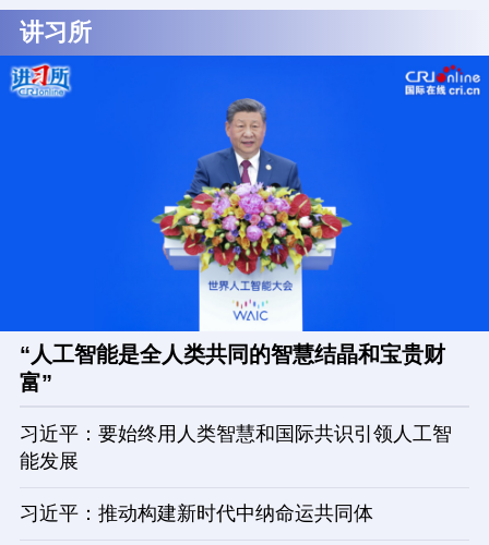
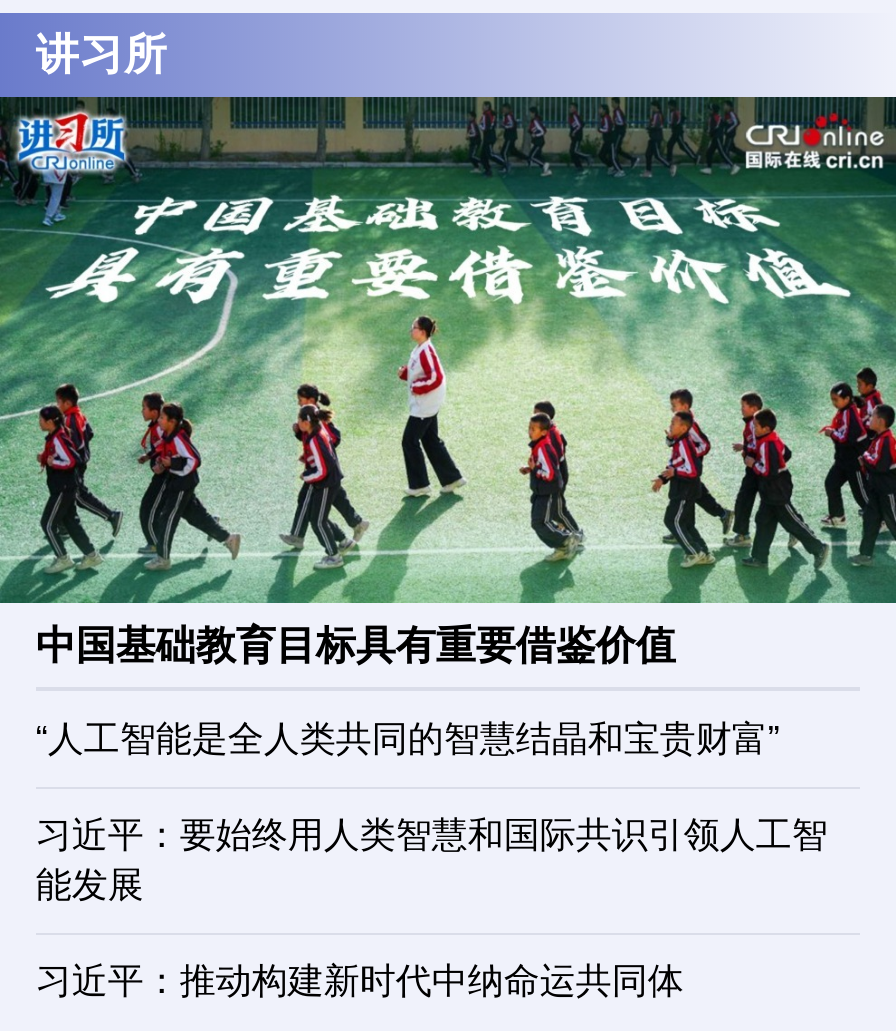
[3,55,486,395] [image] | “人工智能是全人类共同的智慧结晶和宝贵财 | 富” -> [6,95,890,758] [image] | 中国基础教育目标具有重要借鉴价值 | “人工智能是全人类共同的智慧结晶和宝贵财富”

